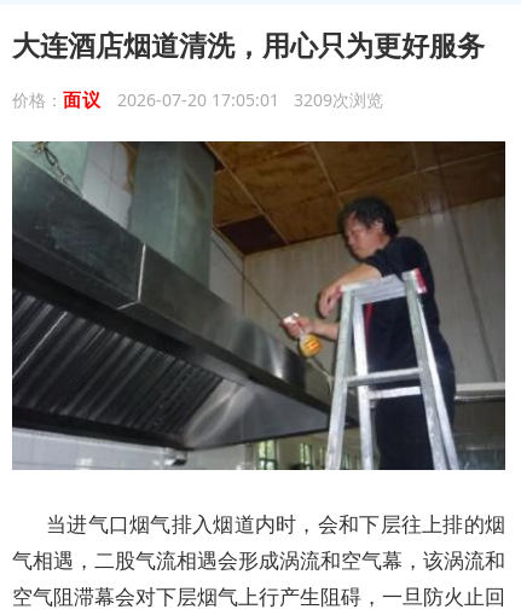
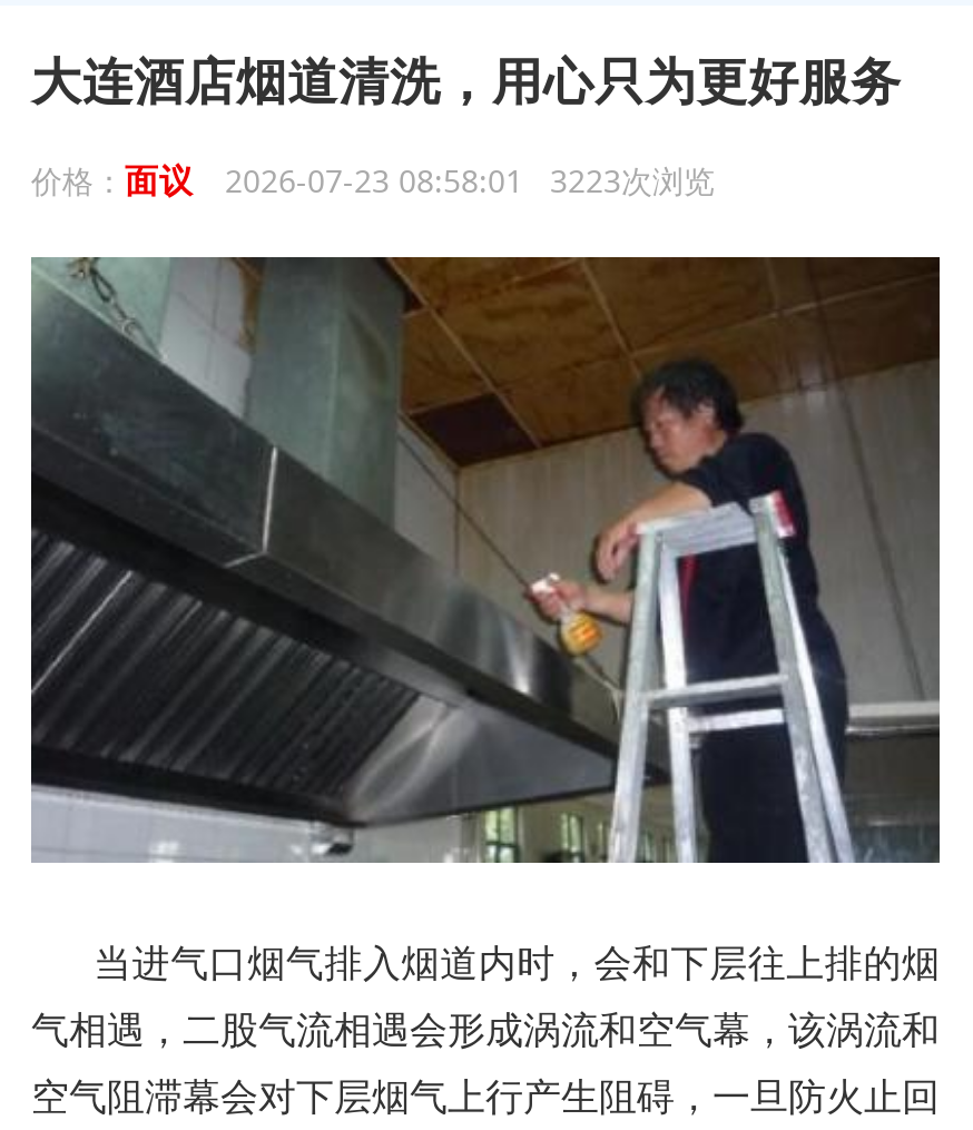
[12,87,383,111] 价格：面议 2026-07-20 17:05:01 3209次浏览 -> [31,157,715,202] 价格：面议 2026-07-23 08:58:01 3223次浏览

